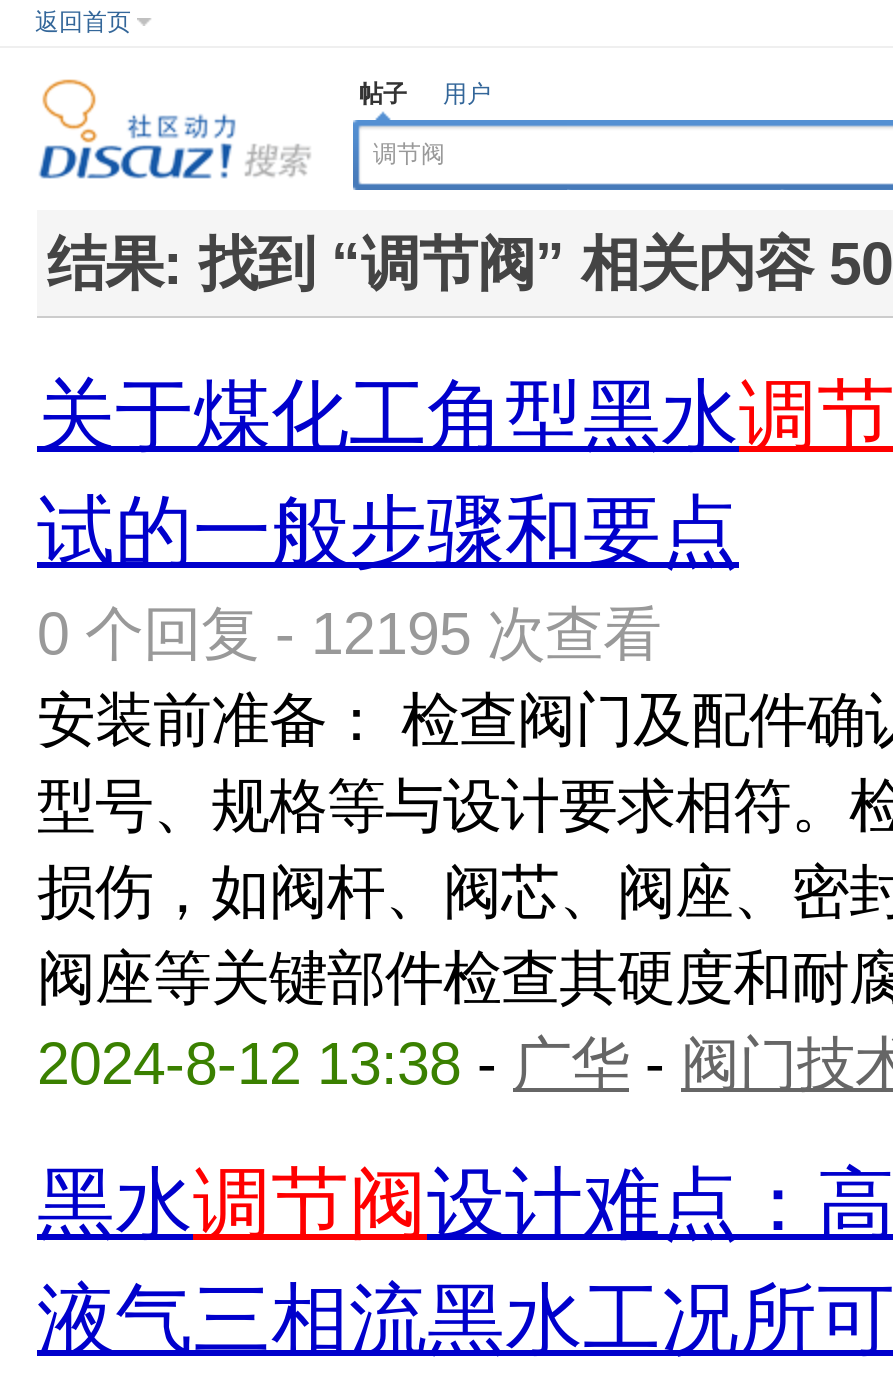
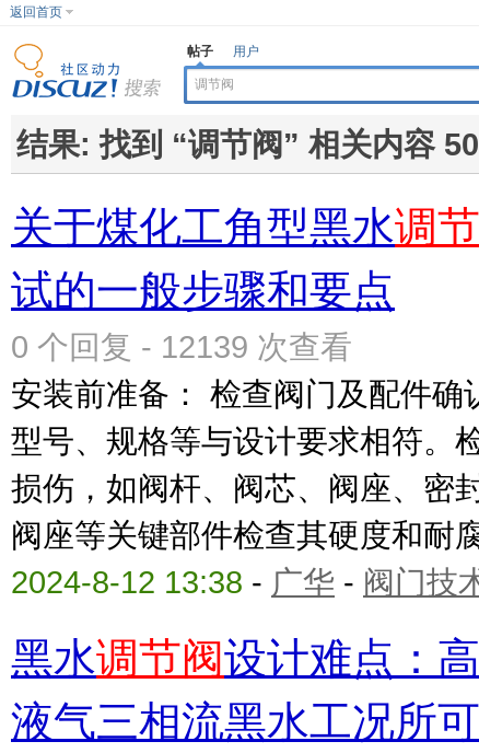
[37,600,661,666] 0 个回复 - 12195 次查看 -> [11,328,352,364] 0 个回复 - 12139 次查看

